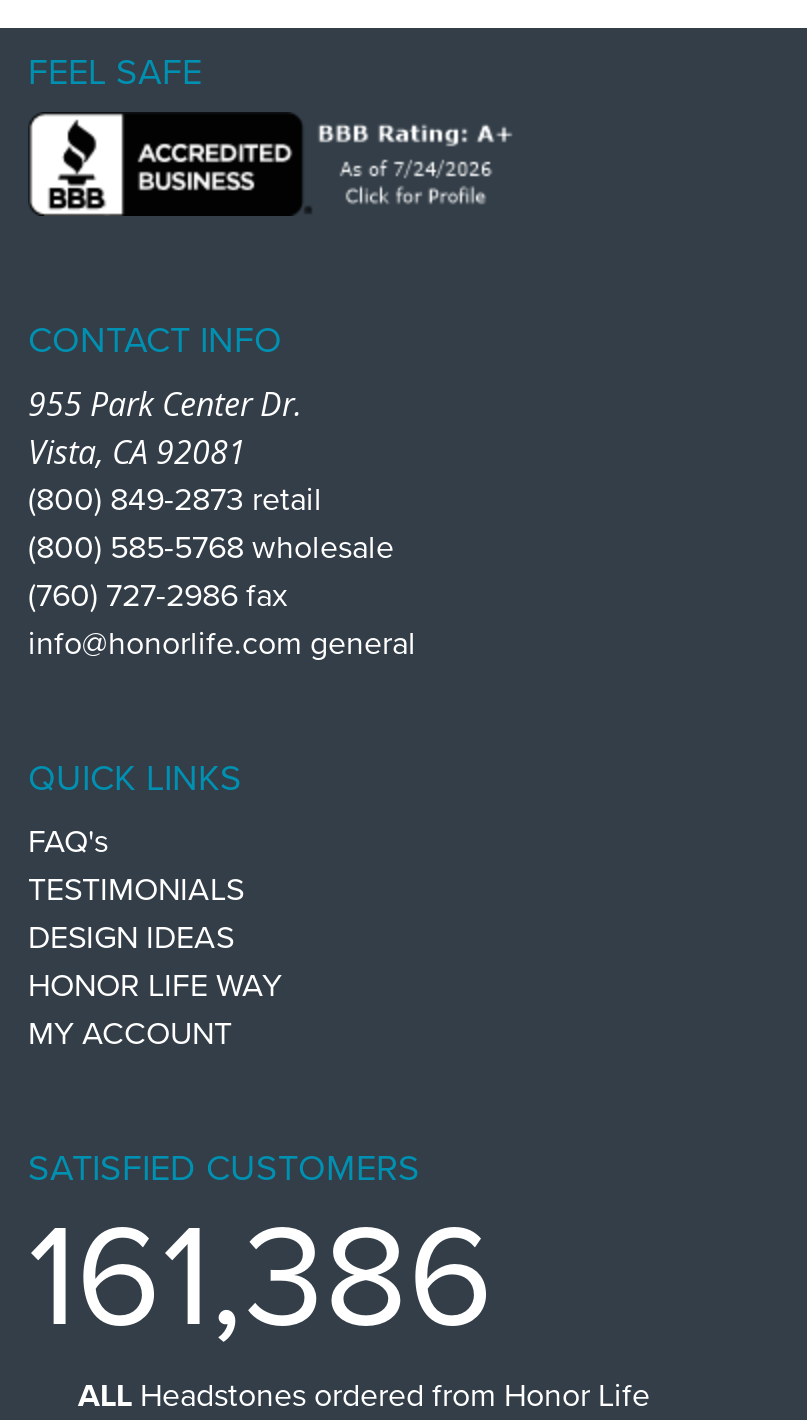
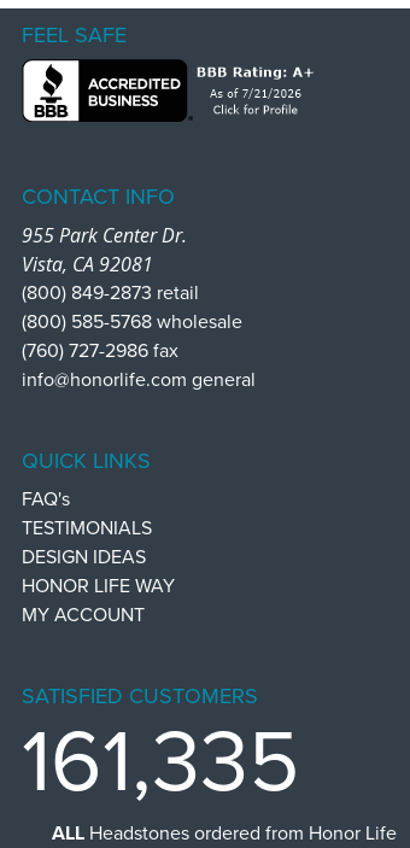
[28,1192,494,1366] 161,386 -> [22,711,299,816] 161,335

